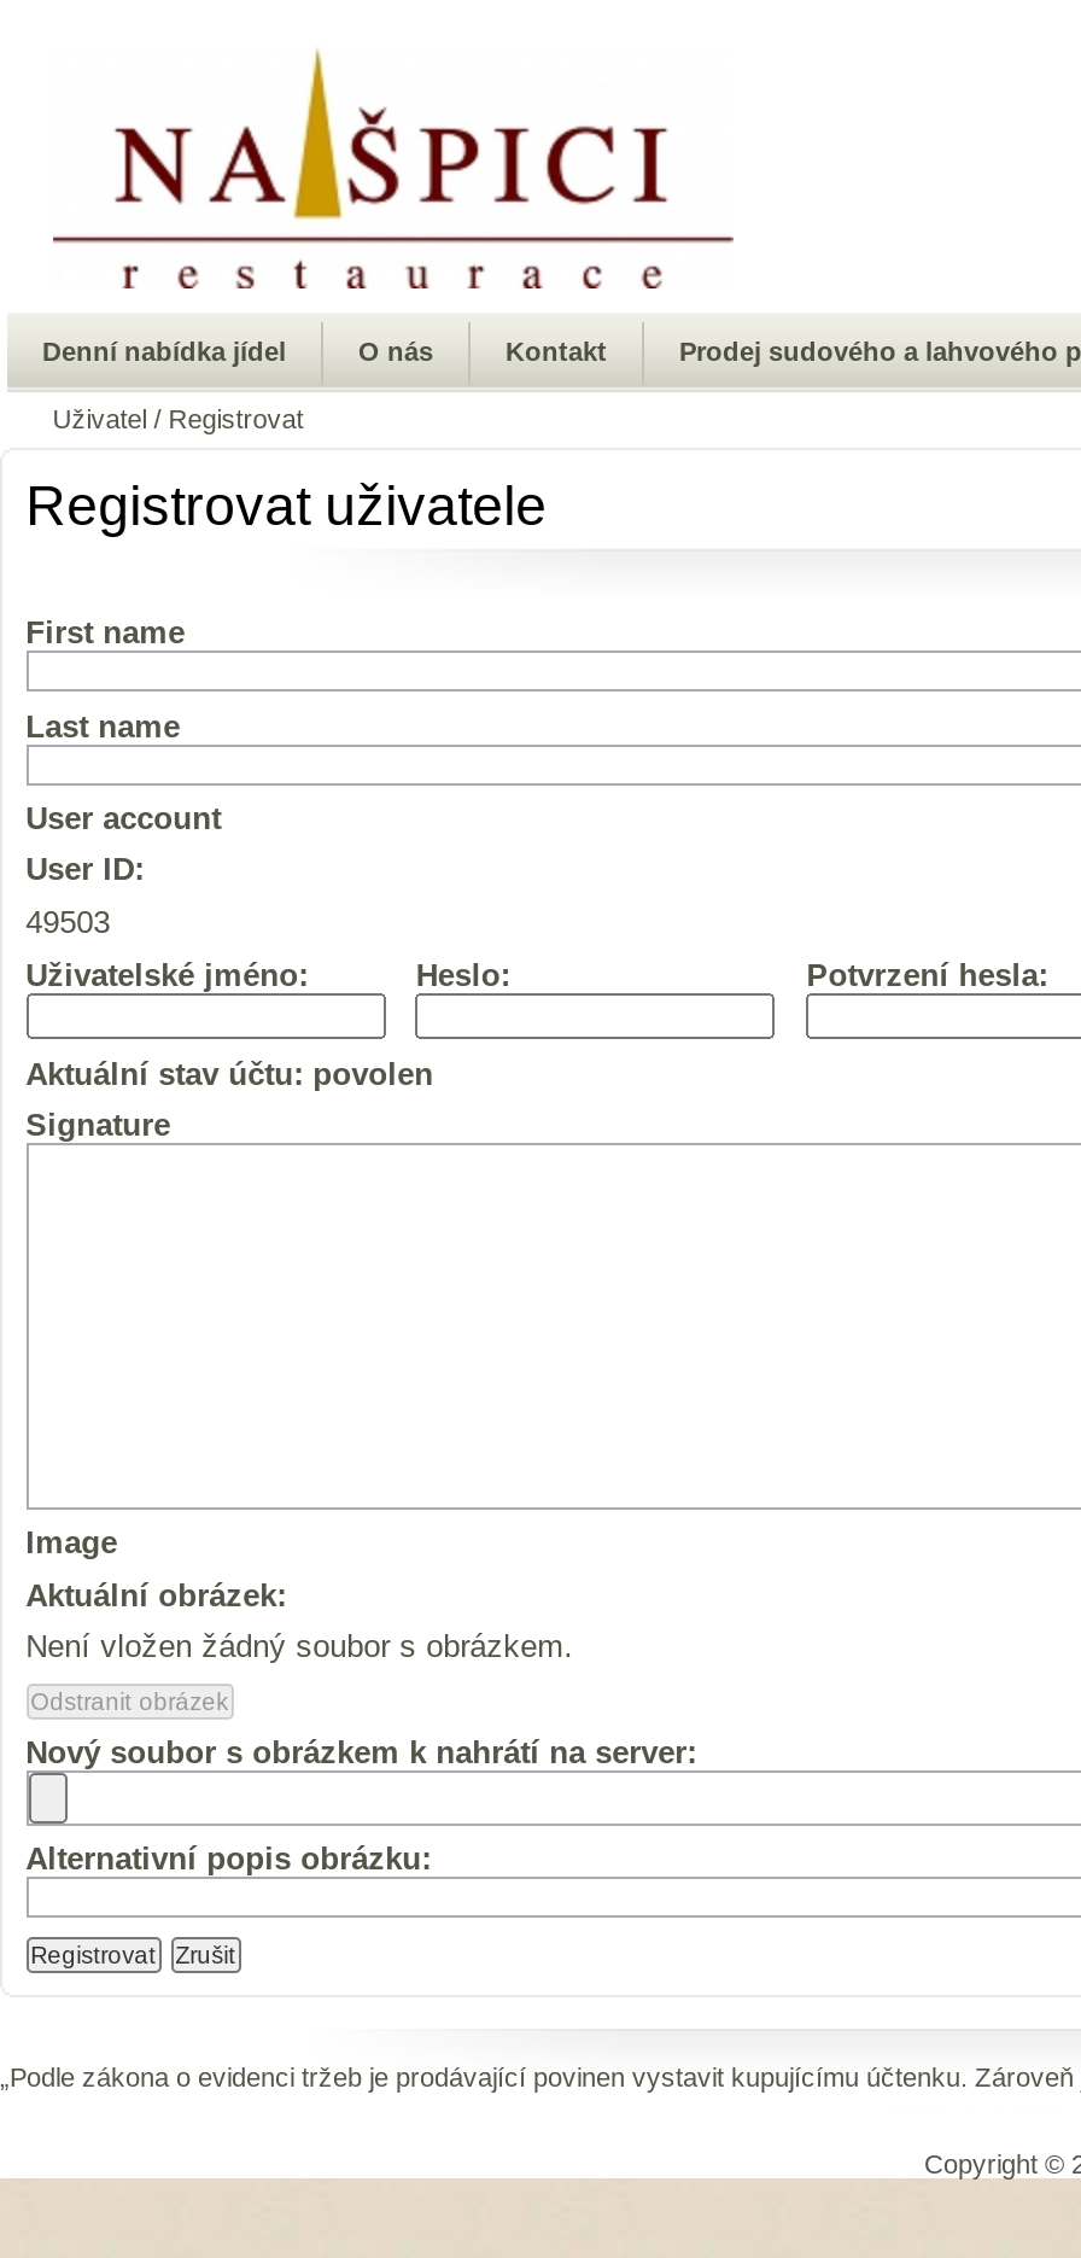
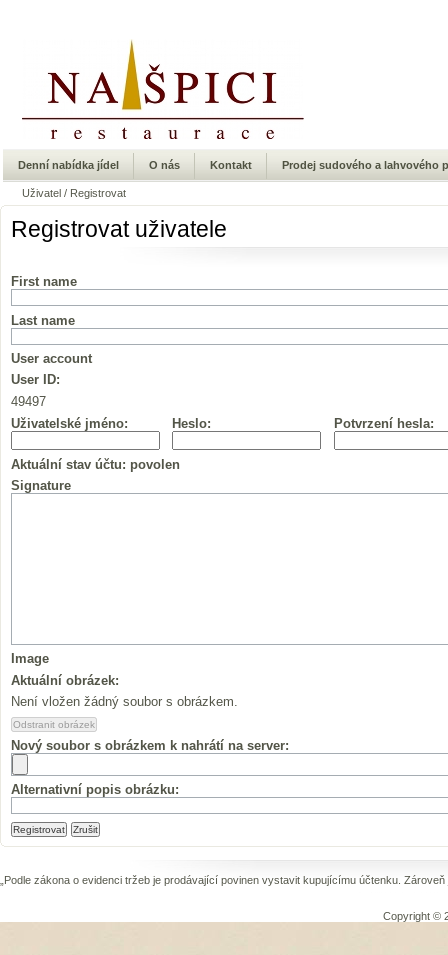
[26,903,110,940] 49503 -> [11,394,46,409] 49497

